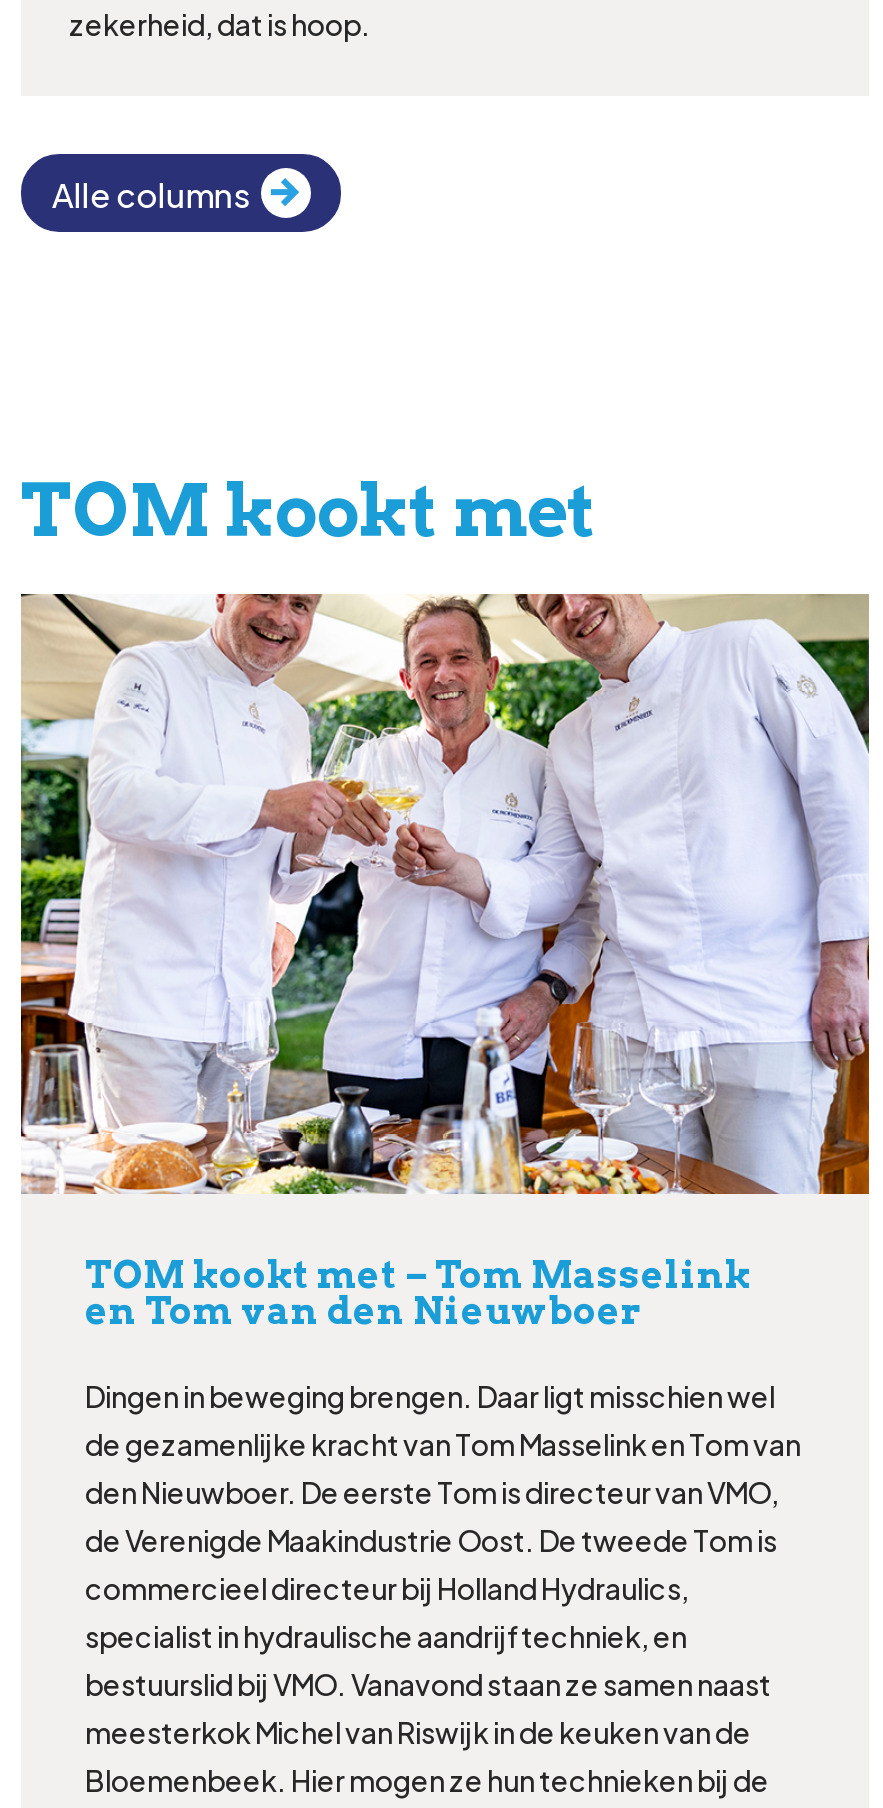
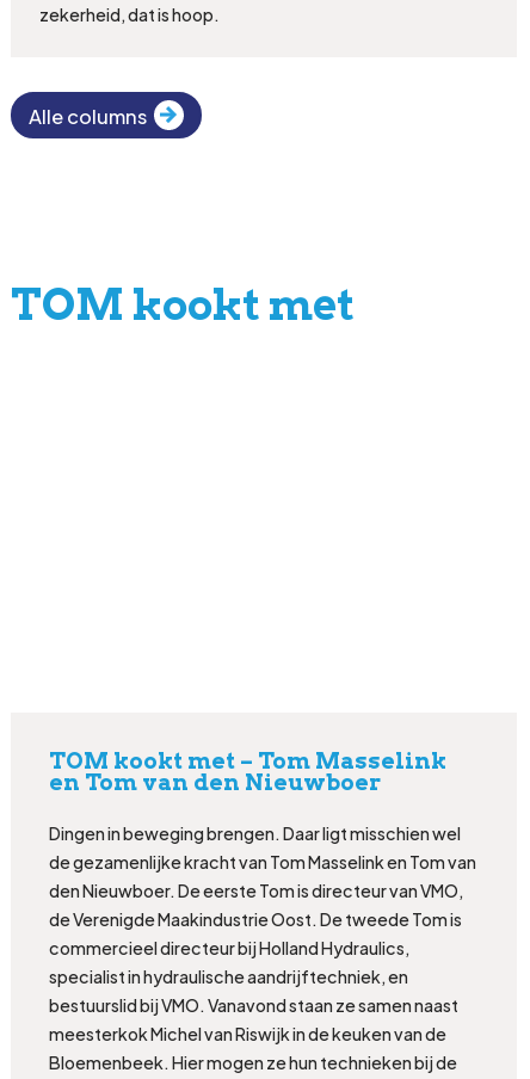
[19,592,871,1196] [image] -> none

